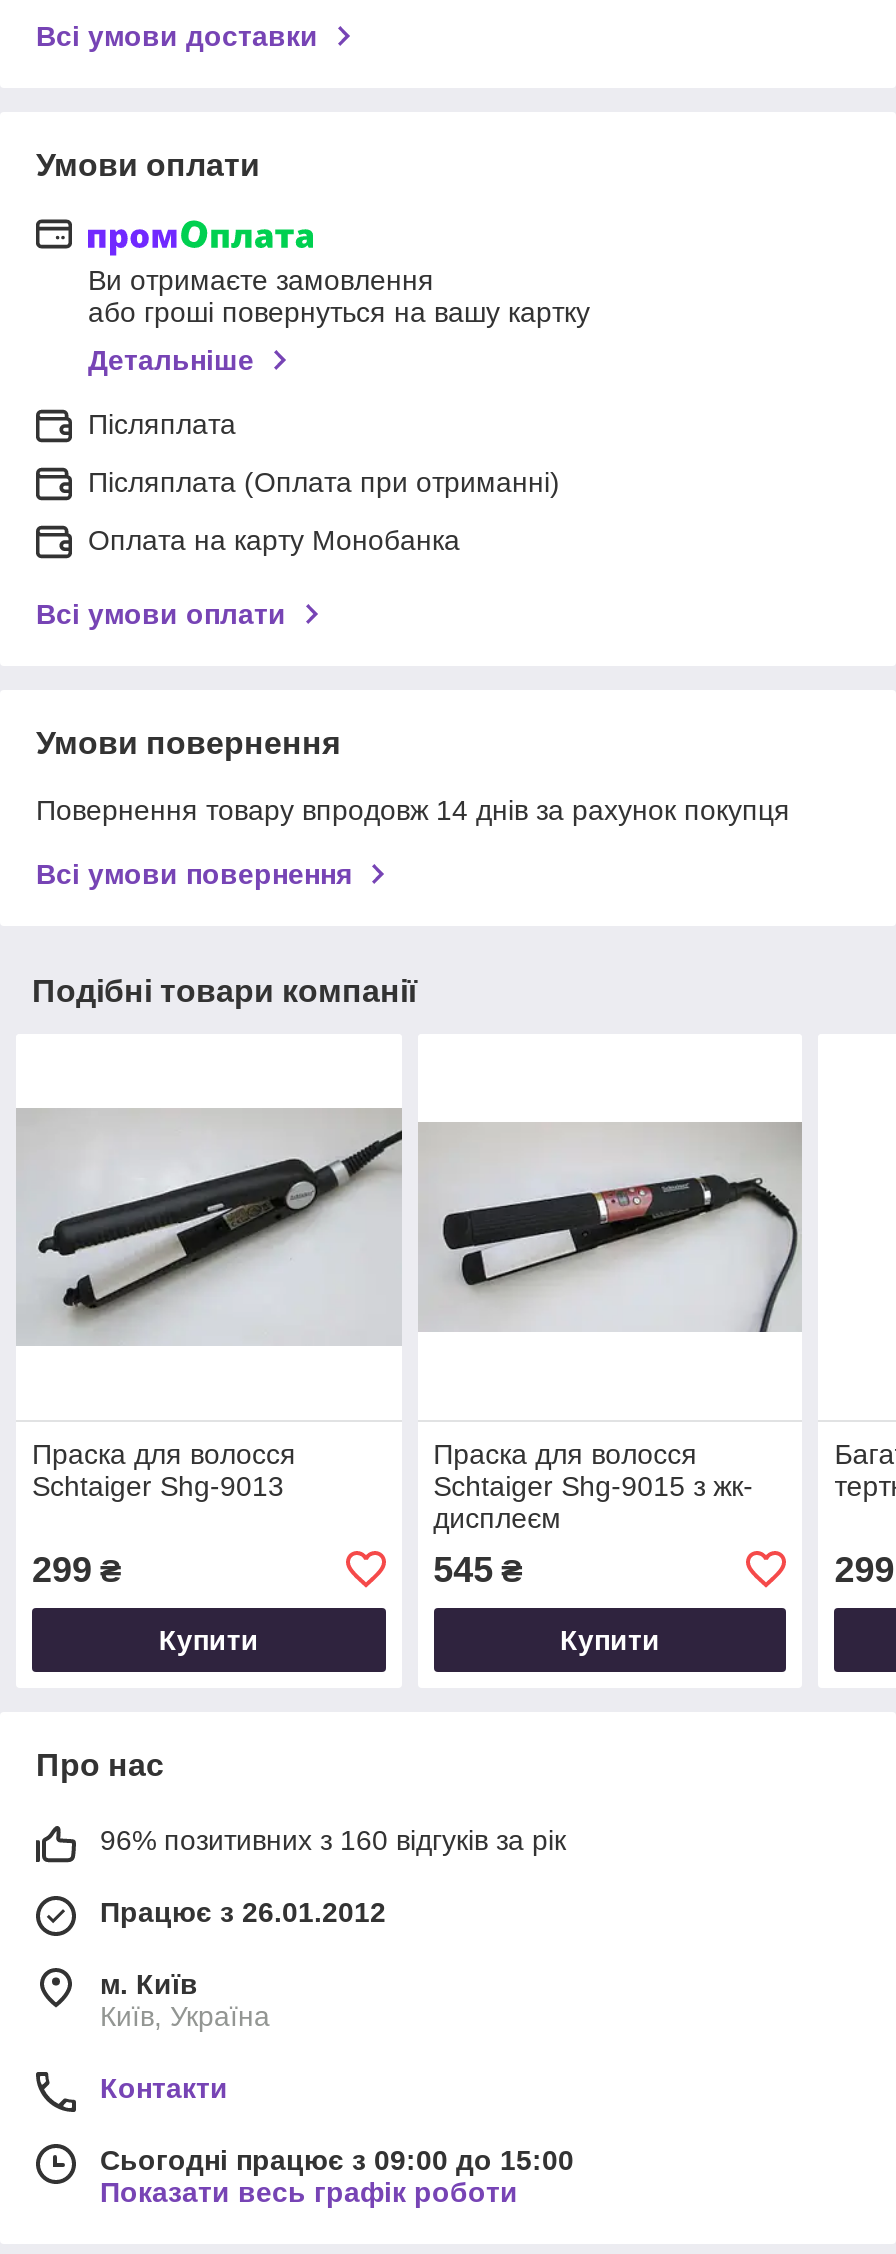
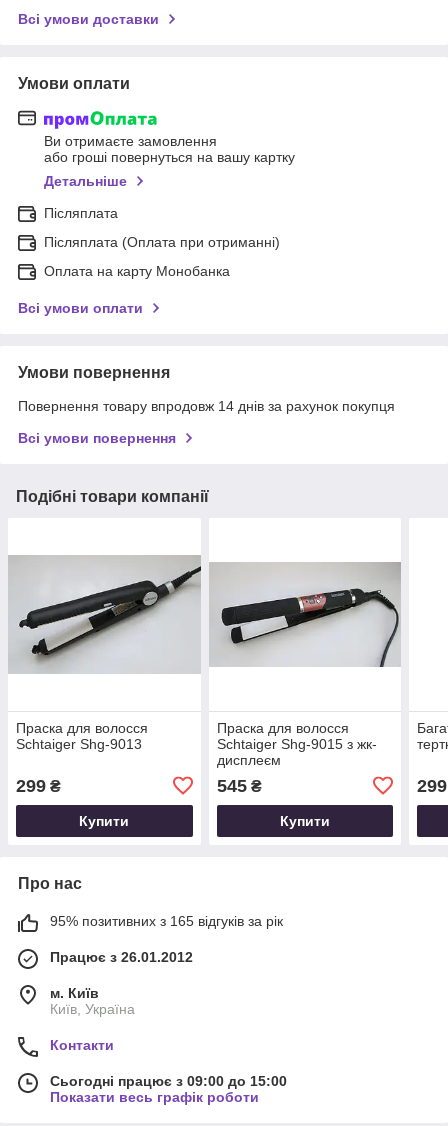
[100,1824,566,1856] 96% позитивних з 160 відгуків за рік -> [50,913,283,929] 95% позитивних з 165 відгуків за рік

